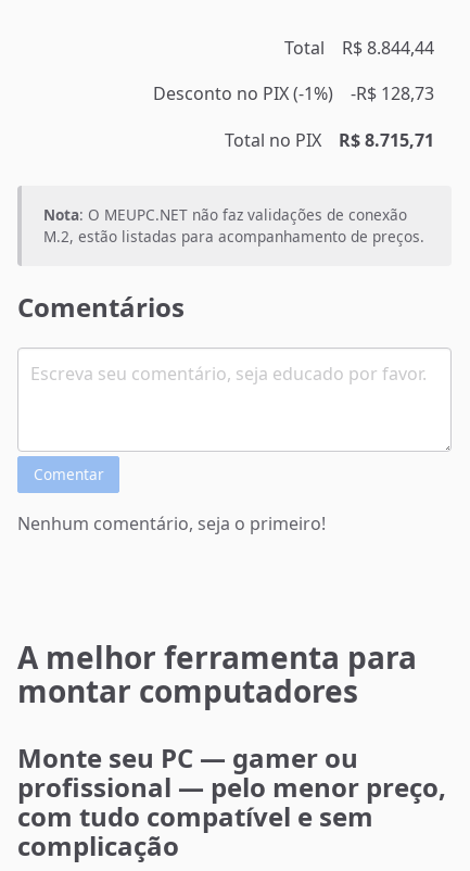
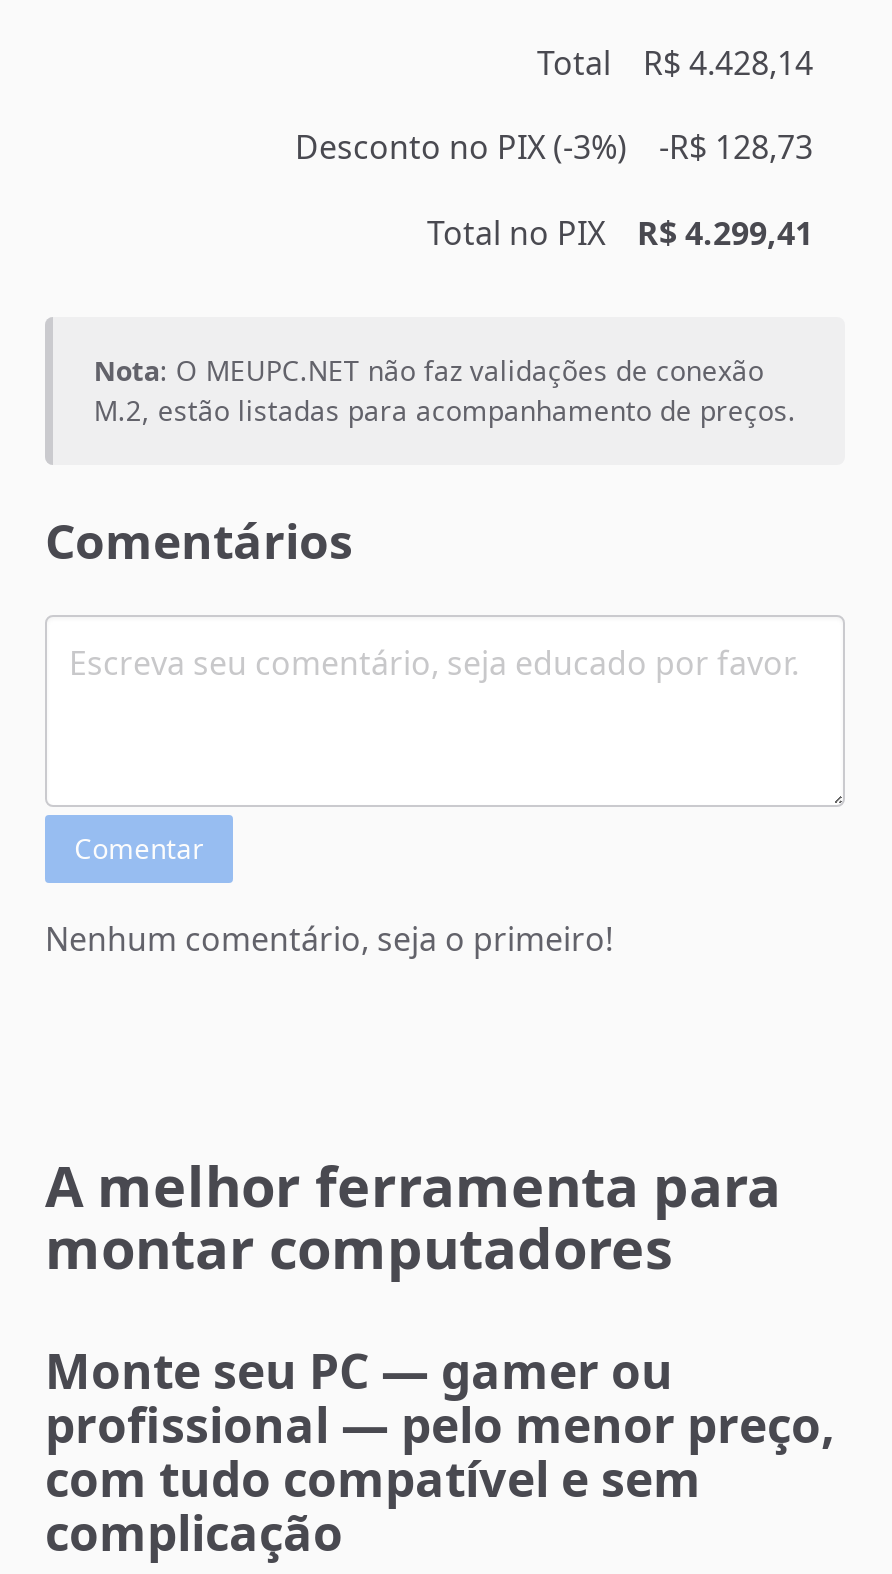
[284,35,434,59] Total R$ 8.844,44 -> [537,40,813,84] Total R$ 4.428,14
[153,82,333,106] Desconto no PIX (-1%) -> [295,126,627,170] Desconto no PIX (-3%)
[225,128,434,152] Total no PIX R$ 8.715,71 -> [427,211,813,255] Total no PIX R$ 4.299,41

